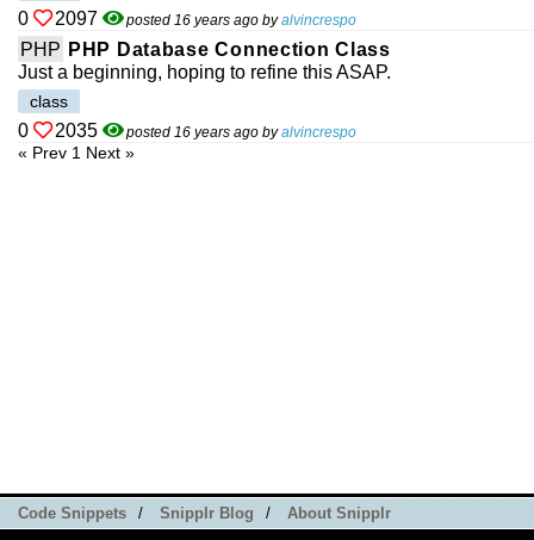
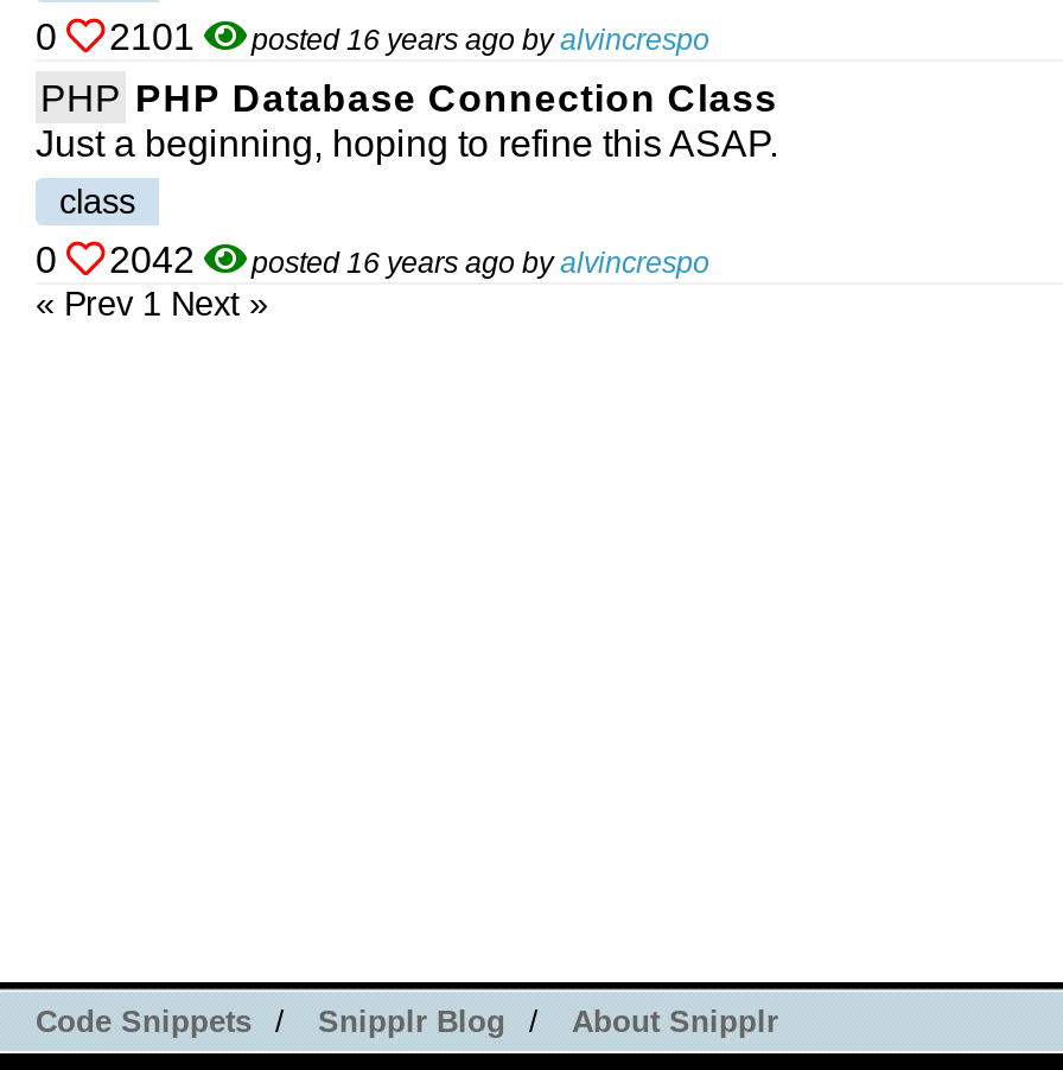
[18,7,356,28] 0 2097 posted 16 years ago by alvincrespo -> [36,13,709,56] 0 2101 posted 16 years ago by alvincrespo
[18,119,356,140] 0 2035 posted 16 years ago by alvincrespo -> [36,236,709,279] 0 2042 posted 16 years ago by alvincrespo

